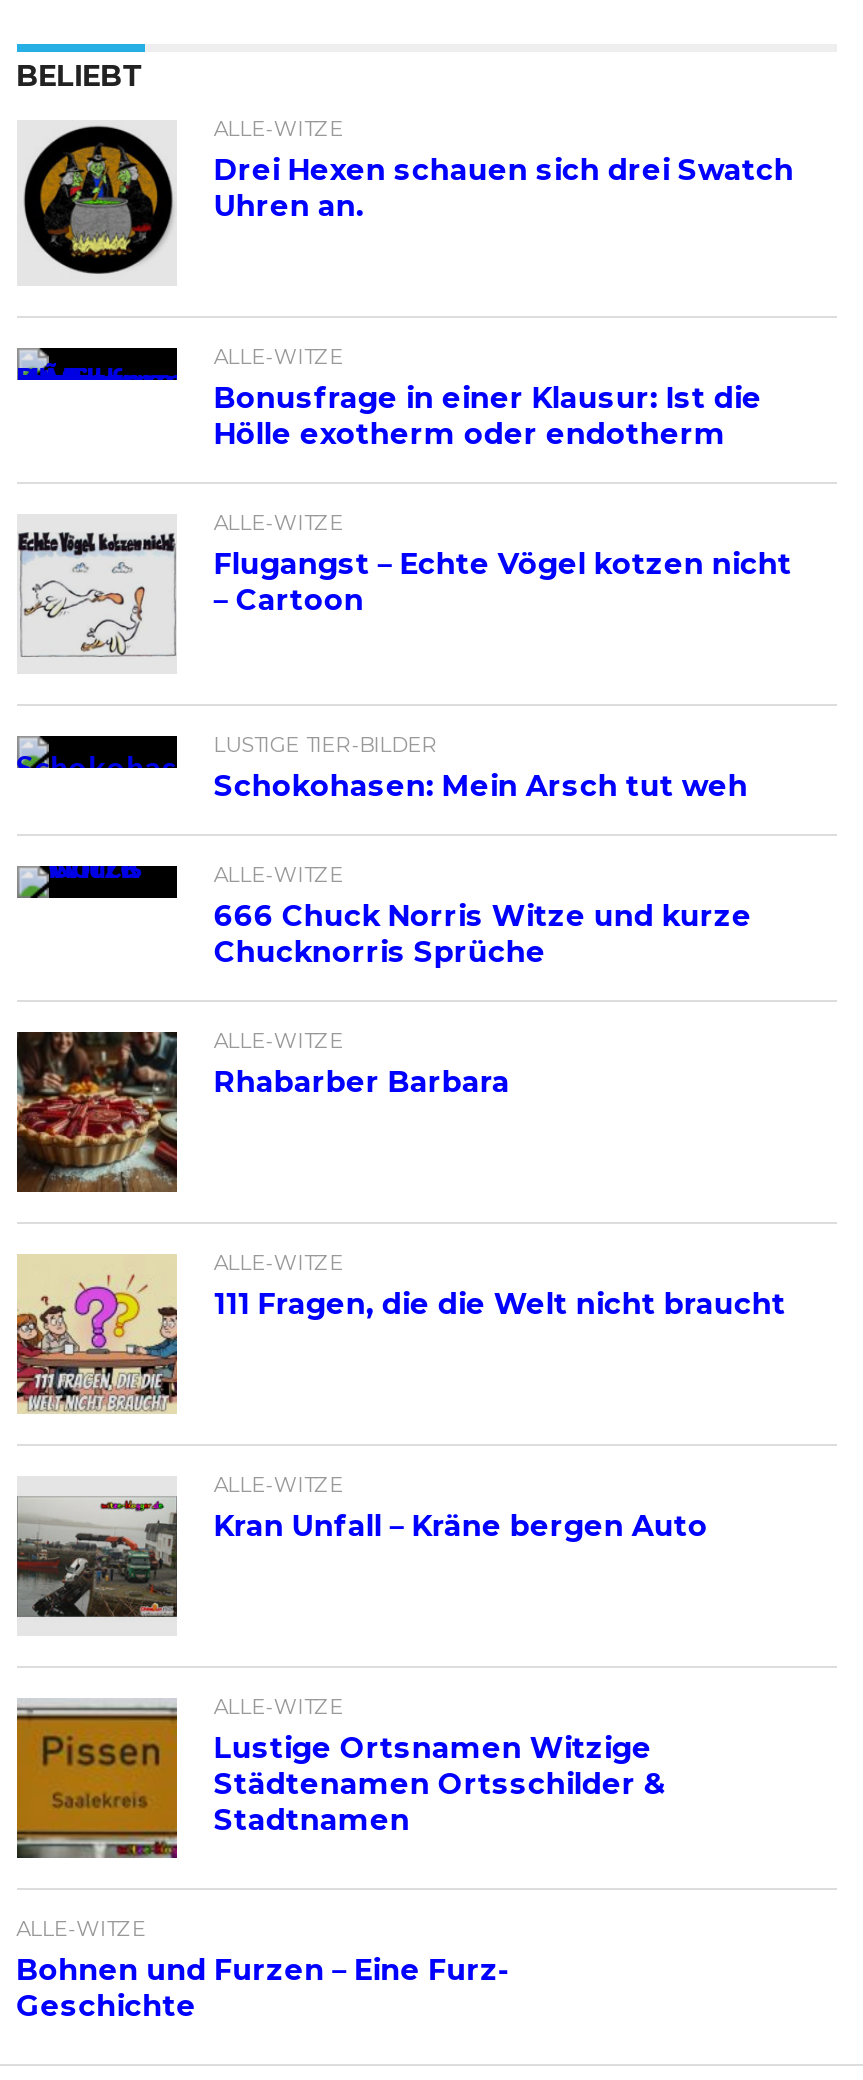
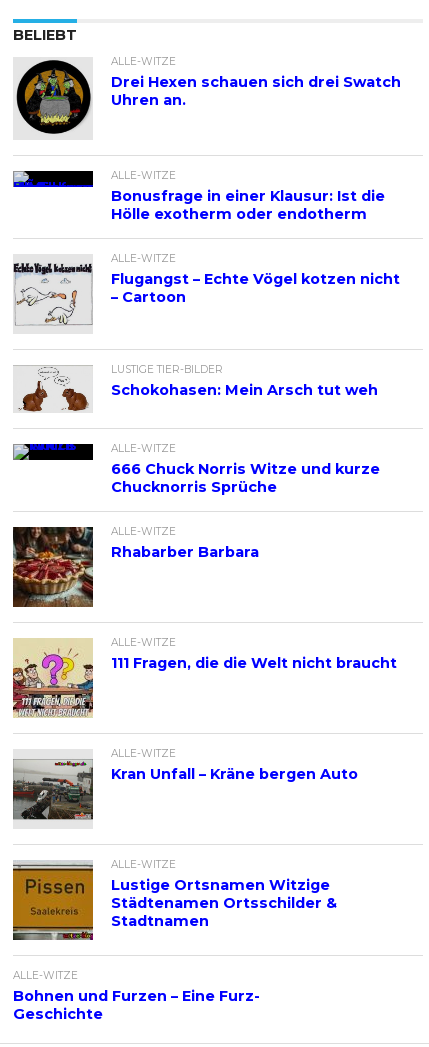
[15,734,179,802] [image] -> [13,365,93,413] [image]

